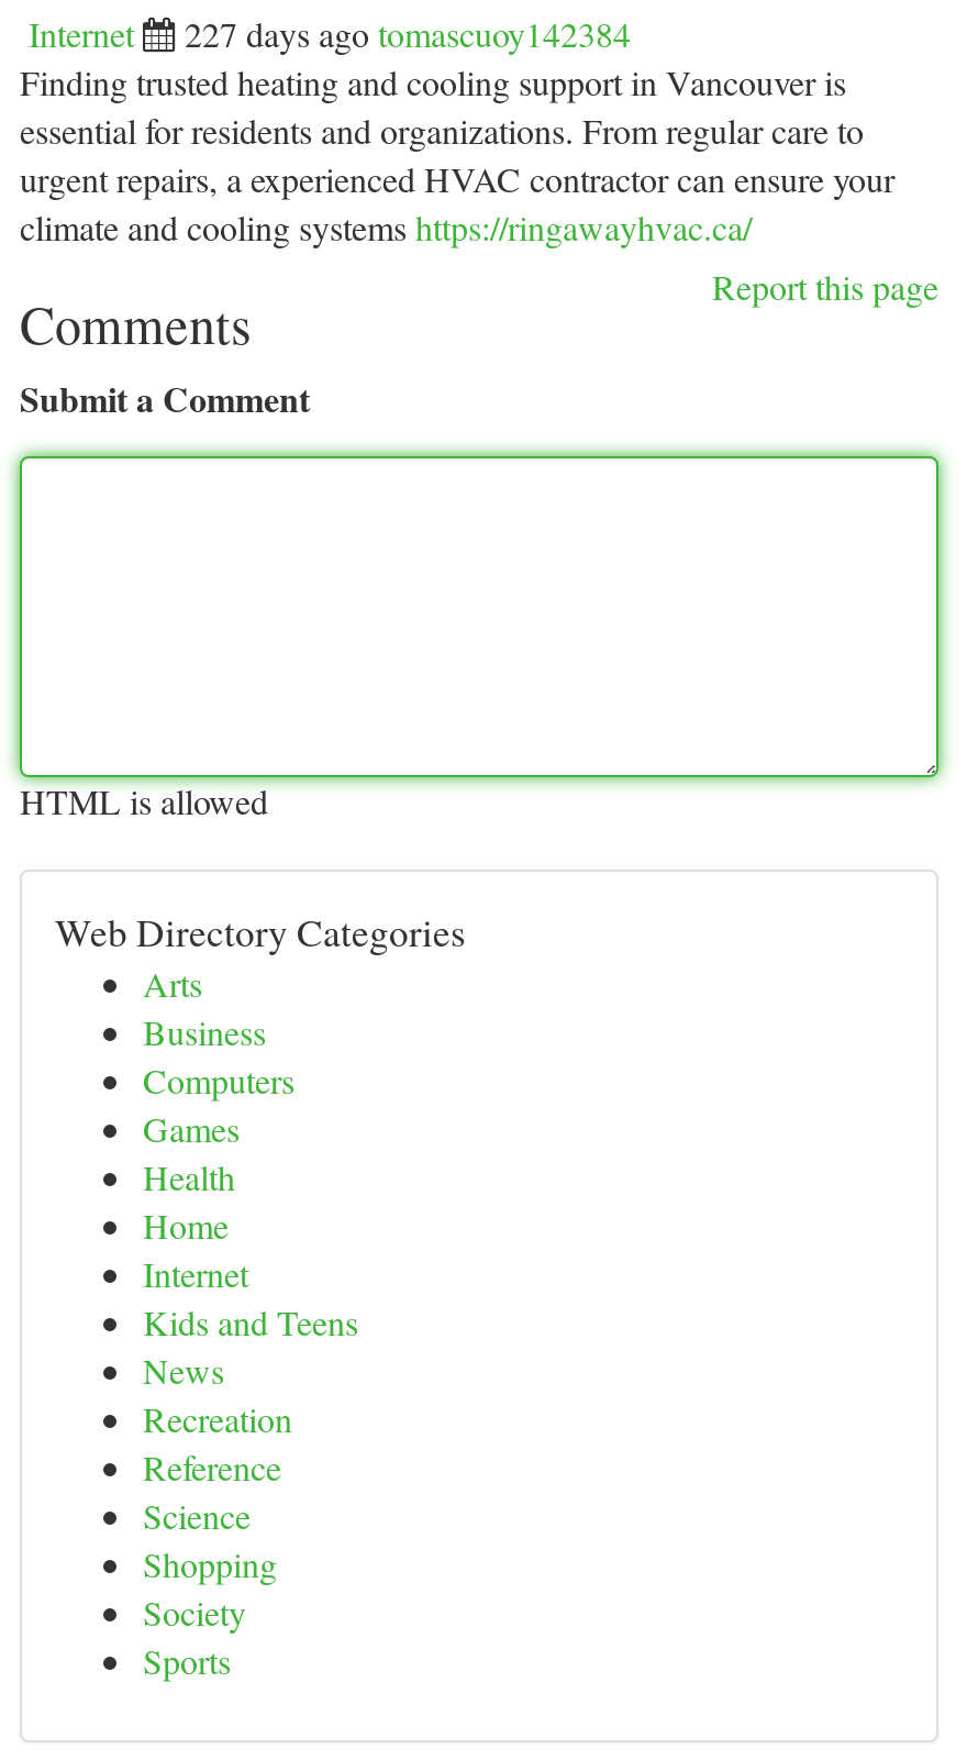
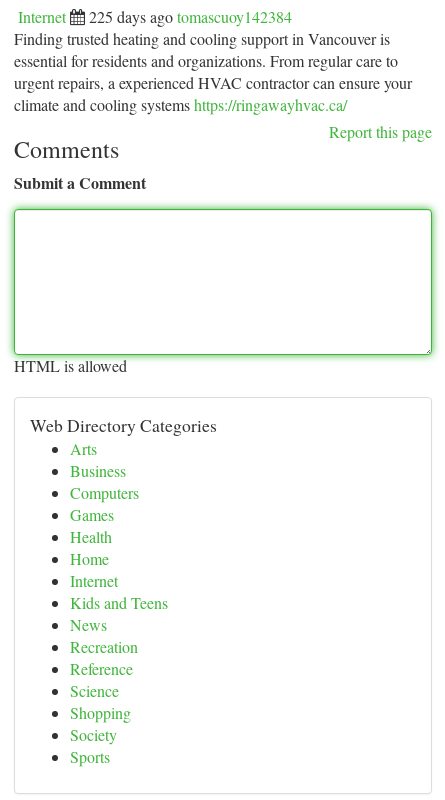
[185,10,631,56] 227 days ago tomascuoy142384 -> [89,6,292,27] 225 days ago tomascuoy142384

